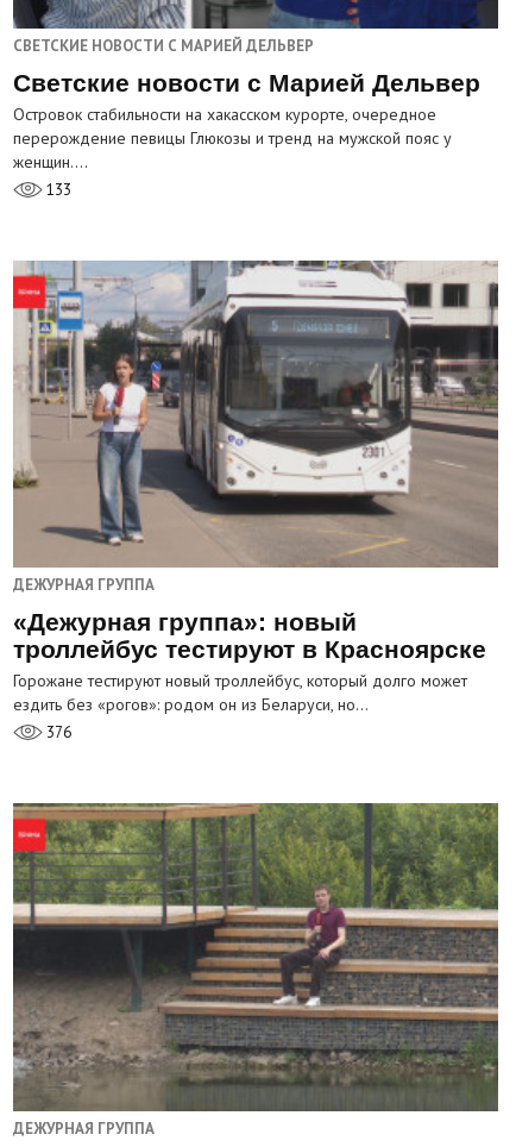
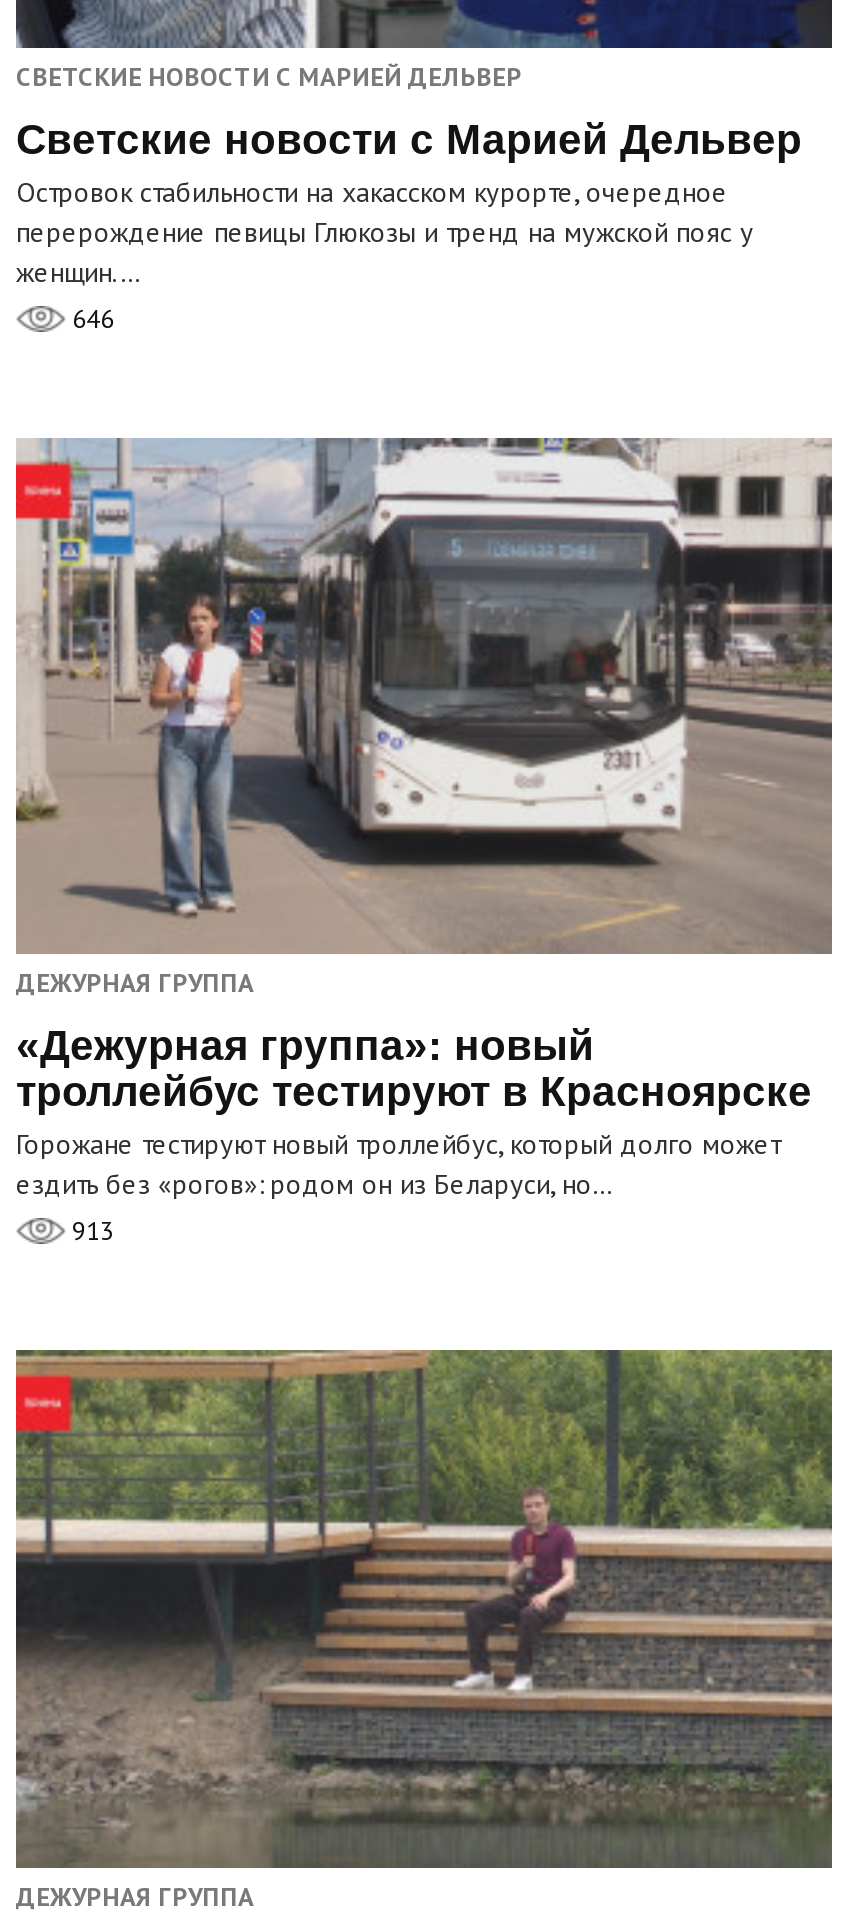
[43,180,71,200] 133 -> [66,303,114,337] 646
[43,723,71,743] 376 -> [66,1215,114,1249] 913

